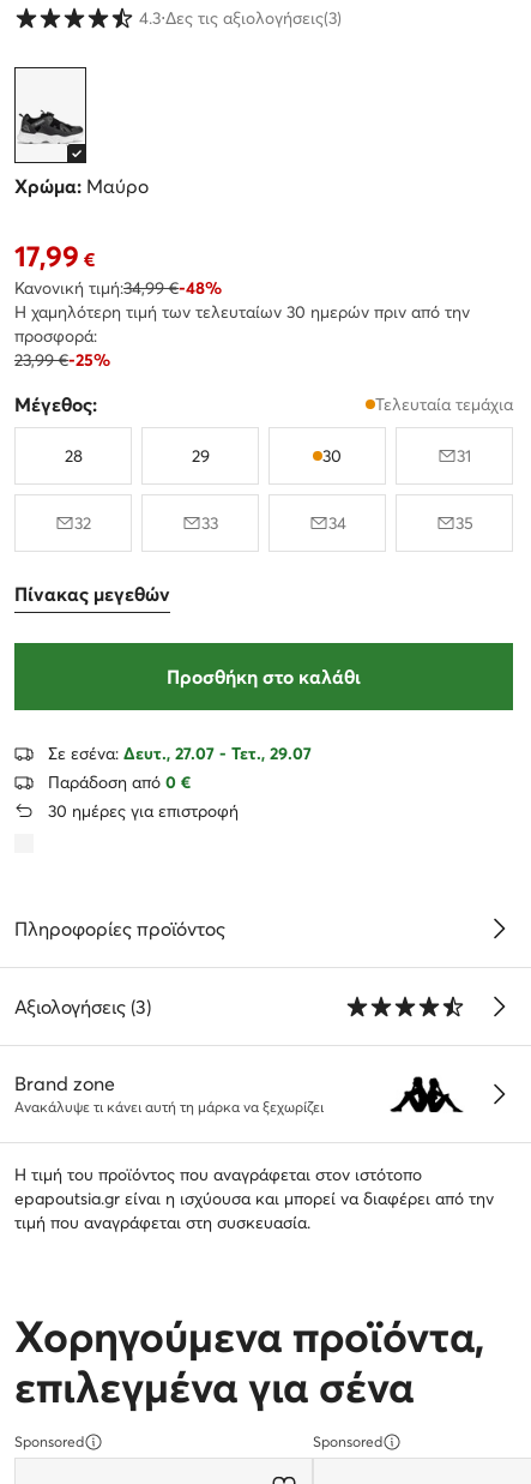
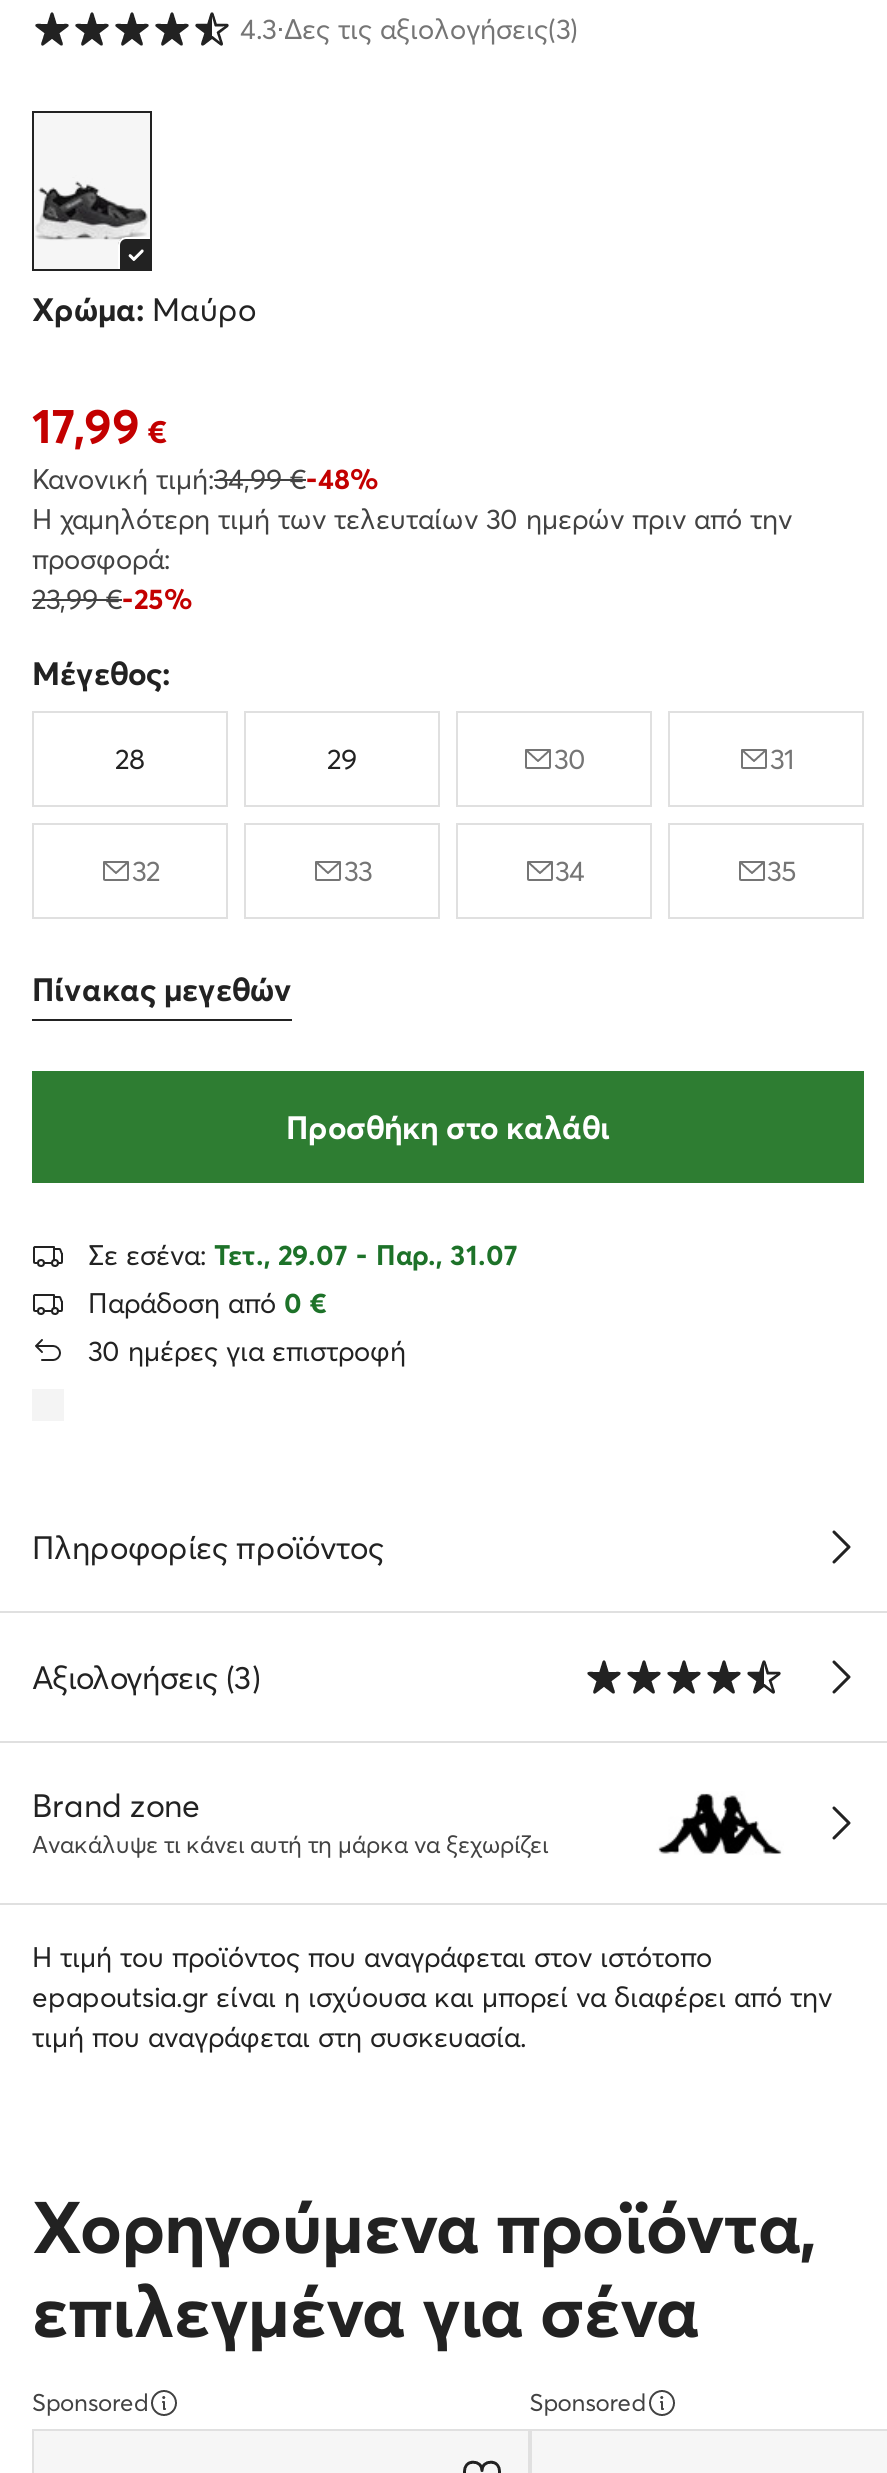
[375,393,513,415] Τελευταία τεμάχια -> none
[48,742,312,764] Σε εσένα: Δευτ., 27.07 - Τετ., 29.07 -> [88,1237,518,1273] Σε εσένα: Τετ., 29.07 - Παρ., 31.07

